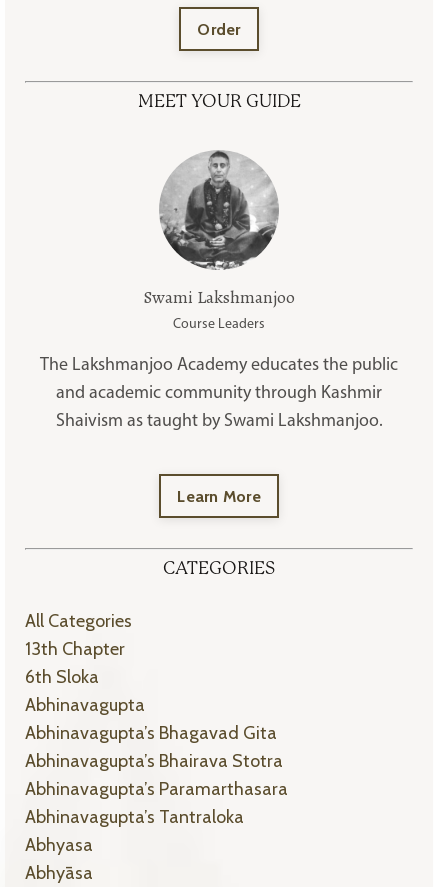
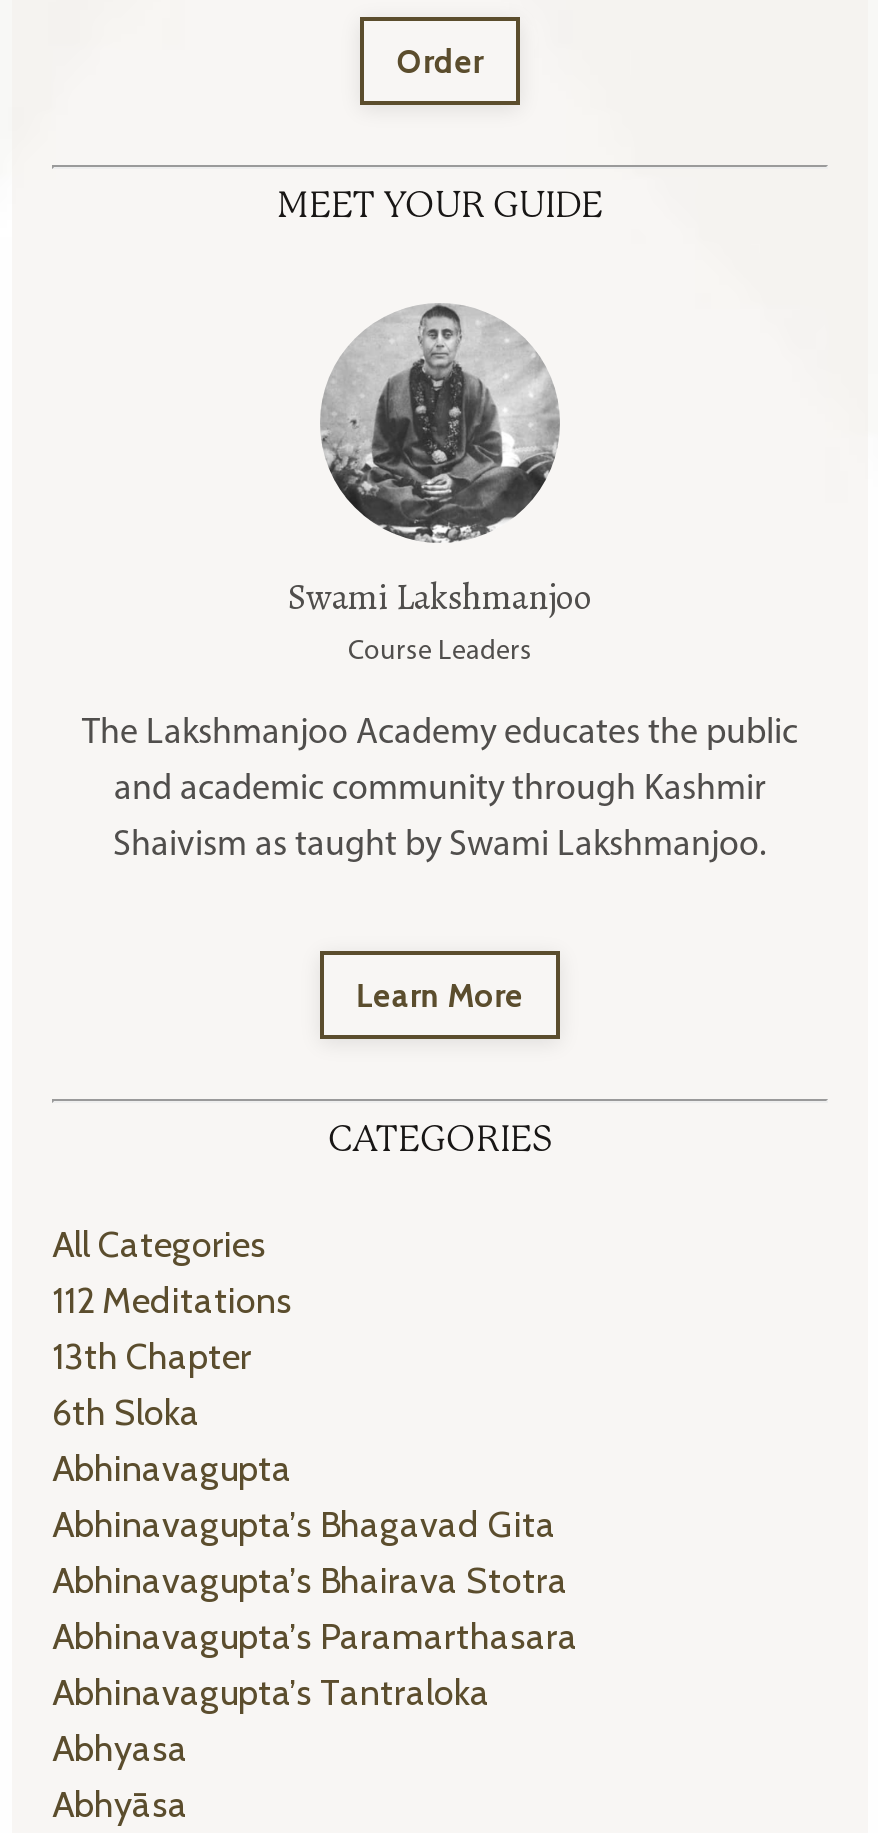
none -> [52,1279,292,1323] 112 Meditations

